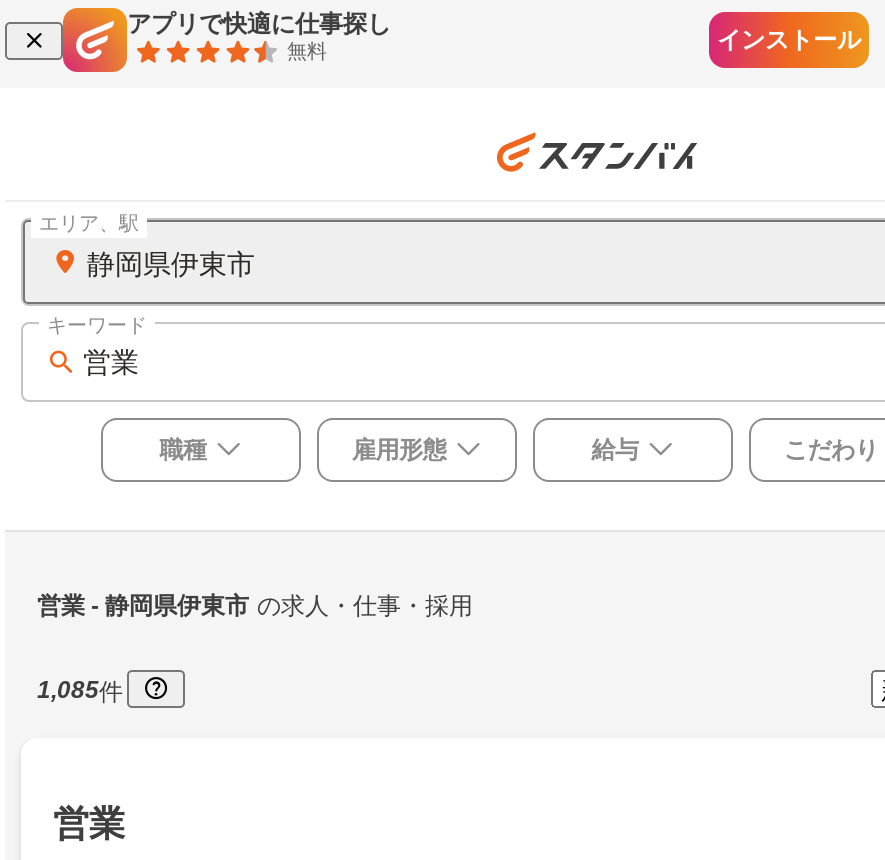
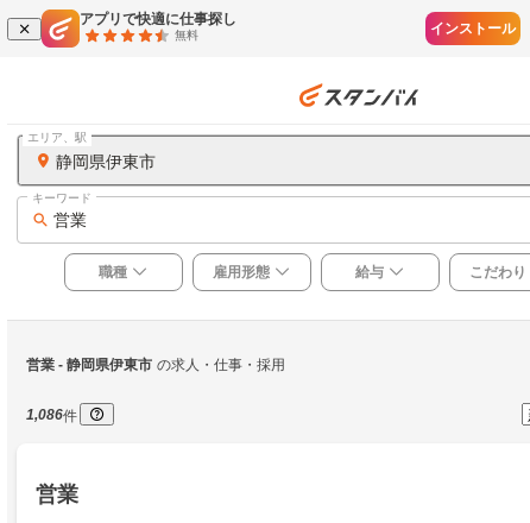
[37,676,123,707] 1,085件 -> [26,406,77,425] 1,086件

